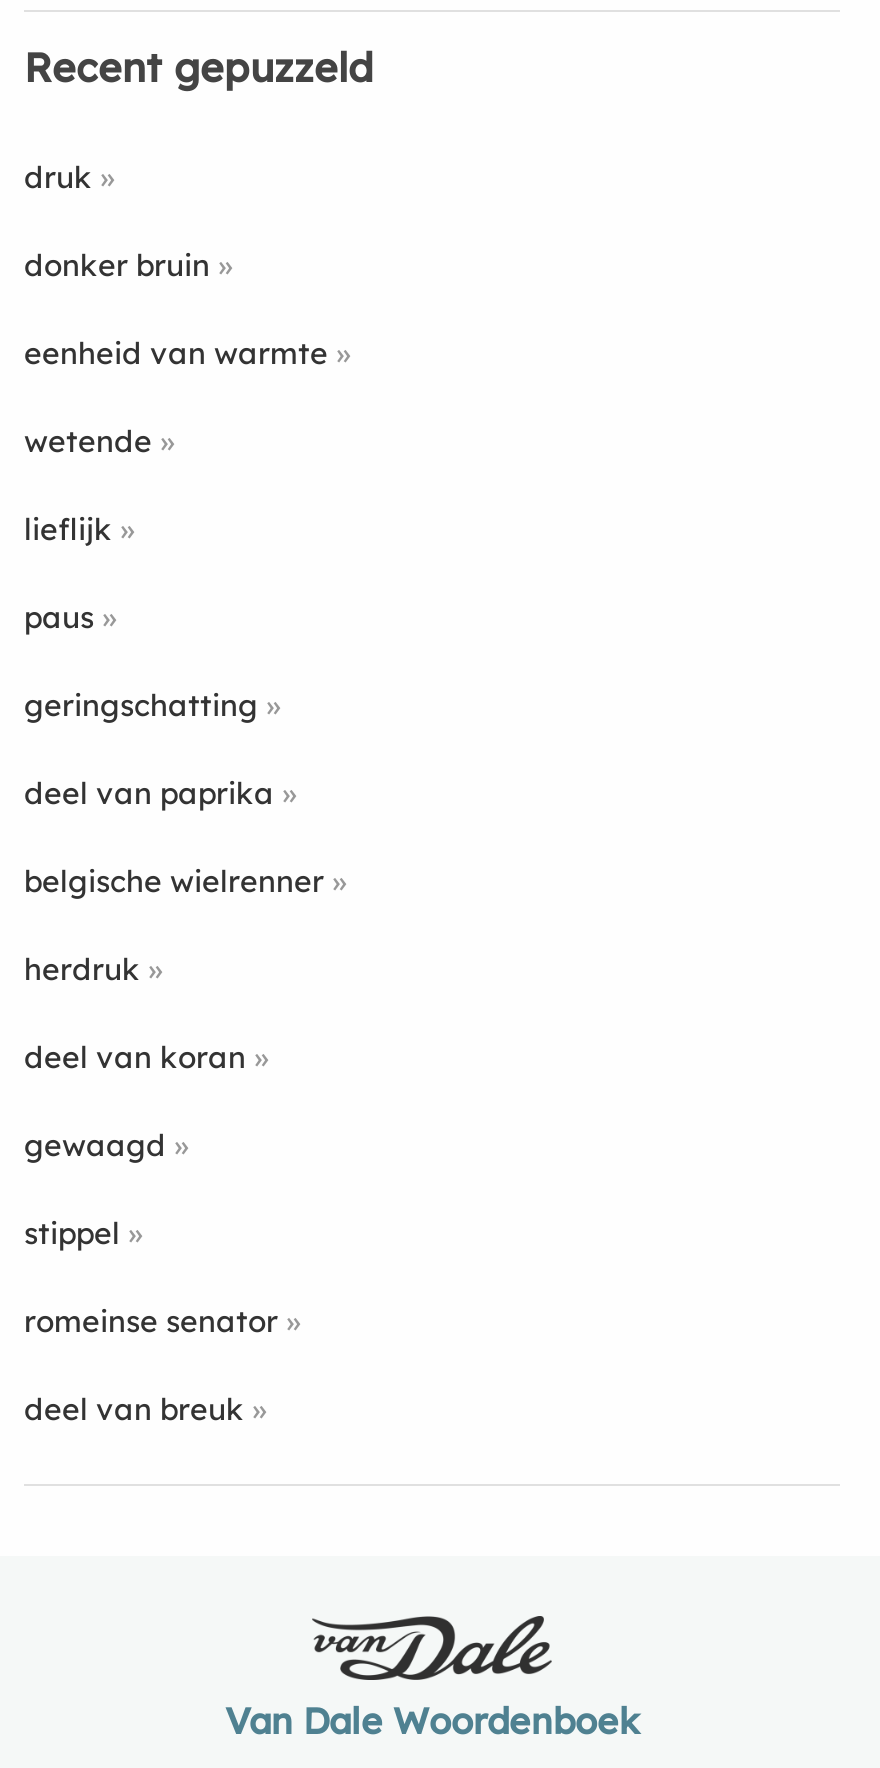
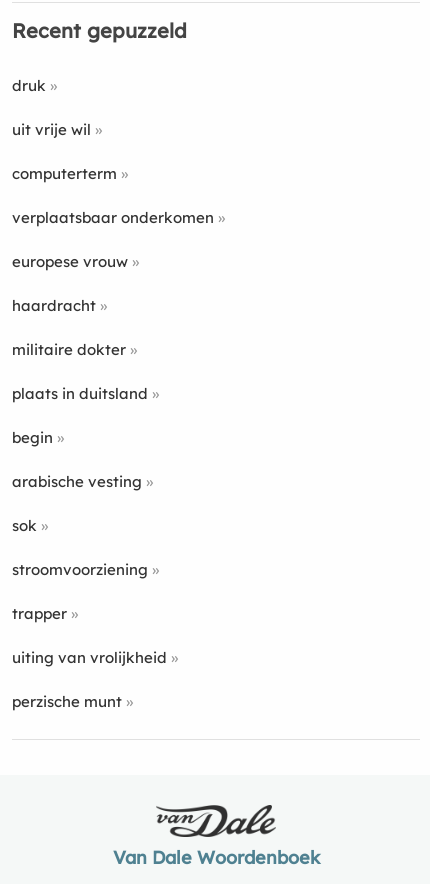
[24,246,210,284] donker bruin -> [12,120,91,139] uit vrije wil
[24,334,328,372] eenheid van warmte -> [12,164,117,183] computerterm
[24,422,152,460] wetende -> [12,208,214,227] verplaatsbaar onderkomen
[24,510,112,548] lieflijk -> [12,252,128,271] europese vrouw
[24,598,94,636] paus -> [12,296,96,315] haardracht
[24,686,258,724] geringschatting -> [12,340,126,359] militaire dokter
[24,774,274,812] deel van paprika -> [12,384,148,403] plaats in duitsland
[24,862,324,900] belgische wielrenner -> [12,428,53,447] begin
[24,950,140,988] herdruk -> [12,472,142,491] arabische vesting
[24,1038,246,1076] deel van koran -> [12,516,37,535] sok
[24,1126,166,1164] gewaagd -> [12,560,148,579] stroomvoorziening
[24,1214,120,1252] stippel -> [12,604,67,623] trapper
[24,1302,278,1340] romeinse senator -> [12,648,167,667] uiting van vrolijkheid
[24,1390,244,1428] deel van breuk -> [12,692,122,711] perzische munt

